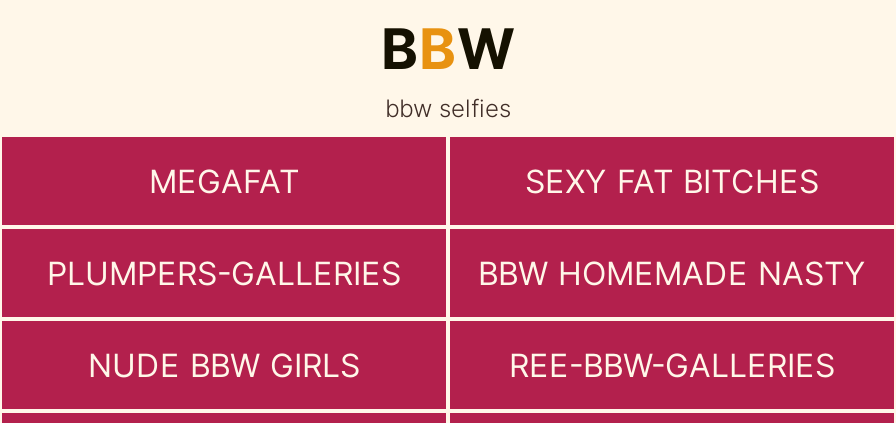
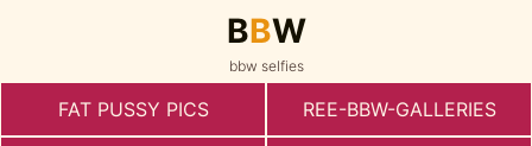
[47,161,866,385] MEGAFAT | SEXY FAT BITCHES | PLUMPERS-GALLERIES | BBW HOMEMADE NASTY | NUDE BBW GIRLS -> [58,97,208,121] FAT PUSSY PICS

